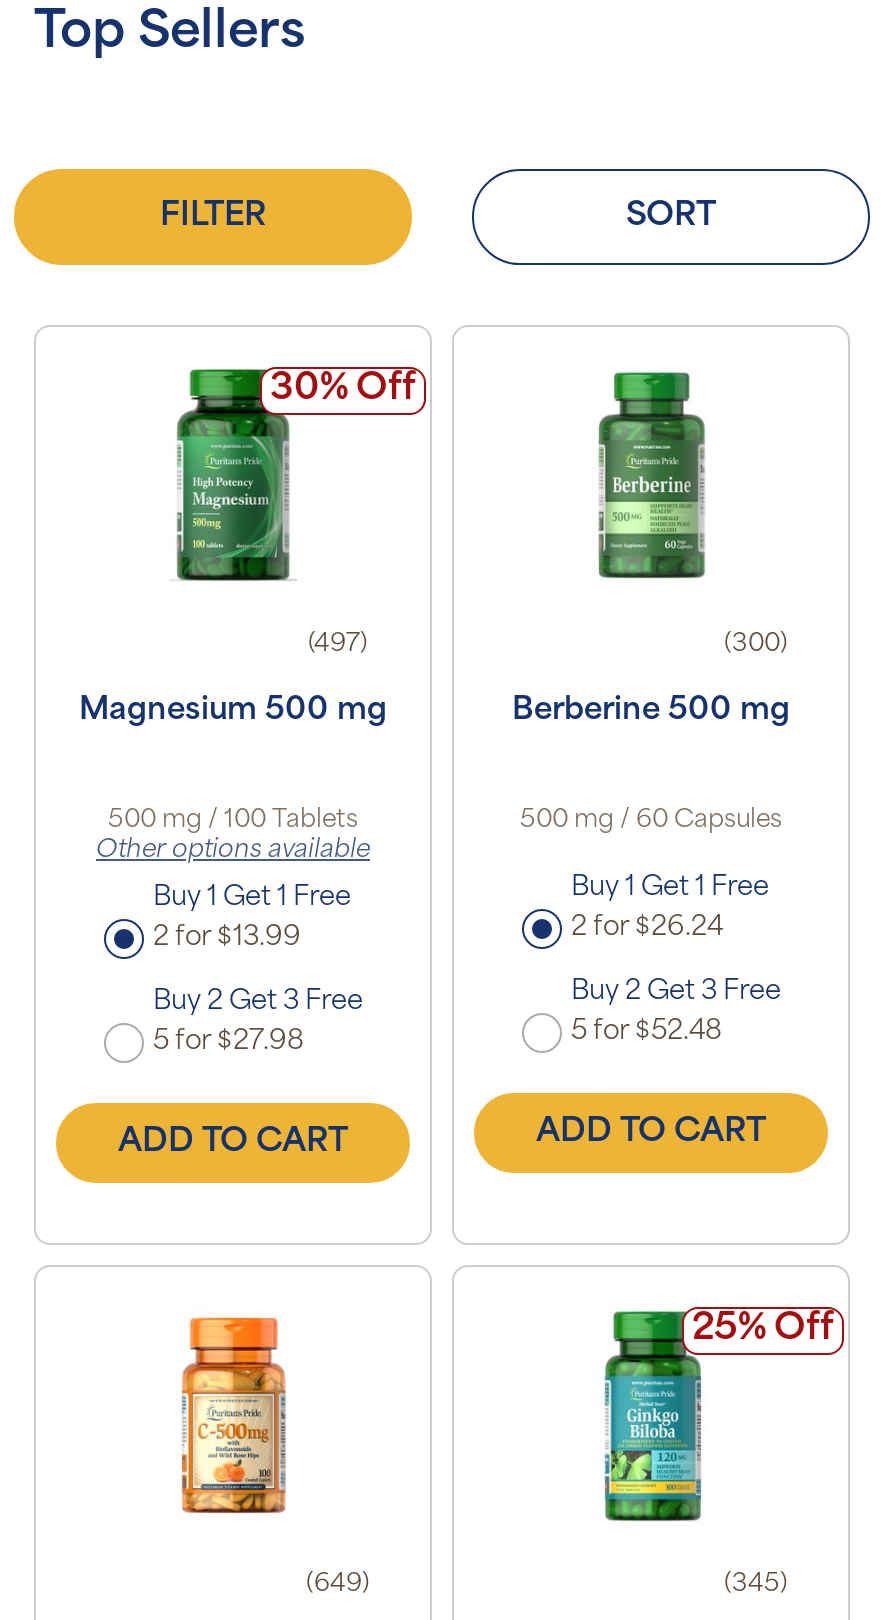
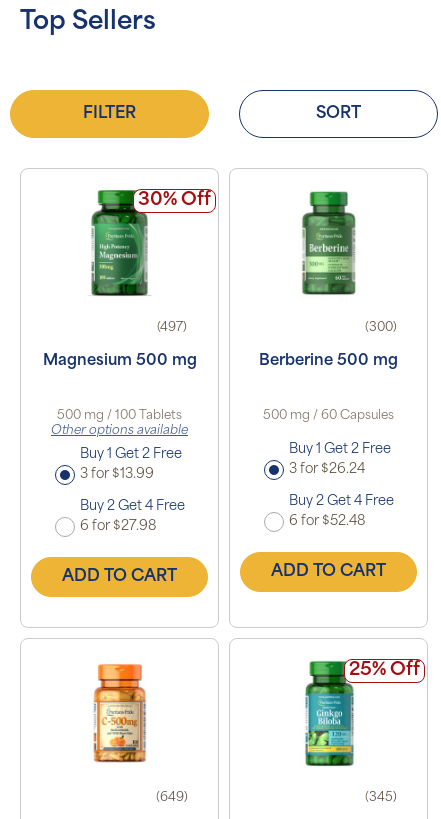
[153,885,351,911] Buy 1 Get 1 Free -> [79,448,181,461] Buy 1 Get 2 Free
[571,875,769,901] Buy 1 Get 1 Free -> [288,443,390,456] Buy 1 Get 2 Free
[153,925,301,951] 2 for $13.99 -> [79,468,153,481] 3 for $13.99
[571,915,723,941] 2 for $26.24 -> [288,463,364,476] 3 for $26.24
[153,989,363,1015] Buy 2 Get 3 Free -> [79,500,184,513] Buy 2 Get 4 Free
[571,979,781,1005] Buy 2 Get 3 Free -> [288,495,393,508] Buy 2 Get 4 Free
[153,1029,303,1055] 5 for $27.98 -> [79,520,155,533] 6 for $27.98
[571,1019,721,1045] 5 for $52.48 -> [288,515,364,528] 6 for $52.48

